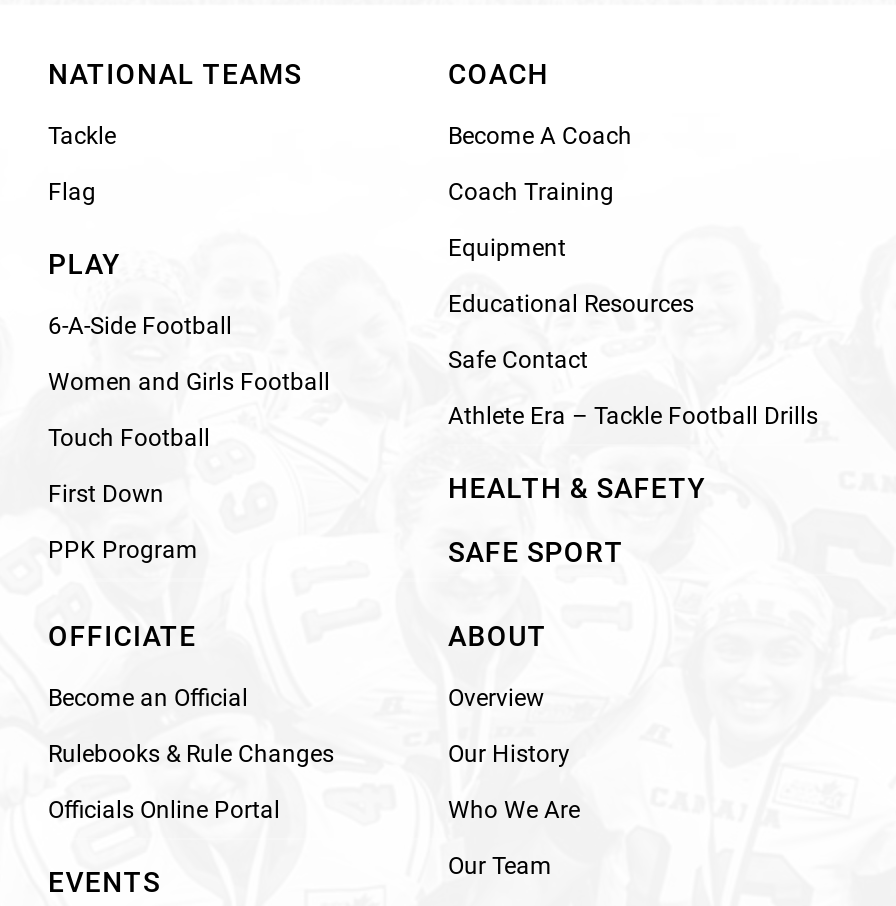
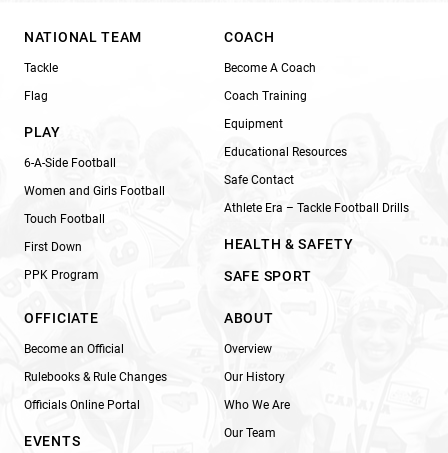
[48,58,302,90] NATIONAL TEAMS -> [24,29,142,45] NATIONAL TEAM

